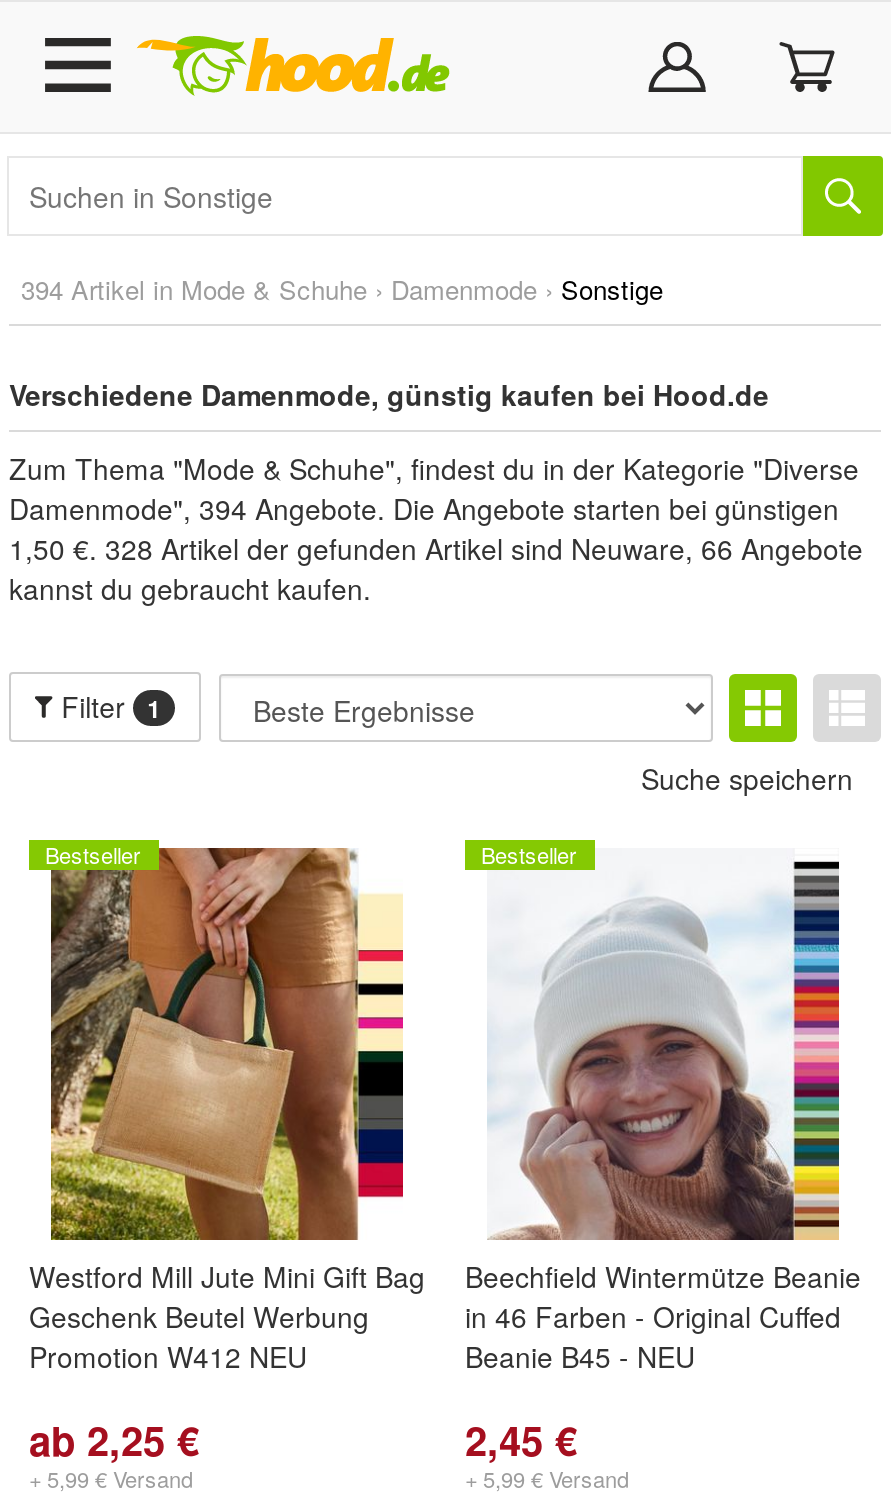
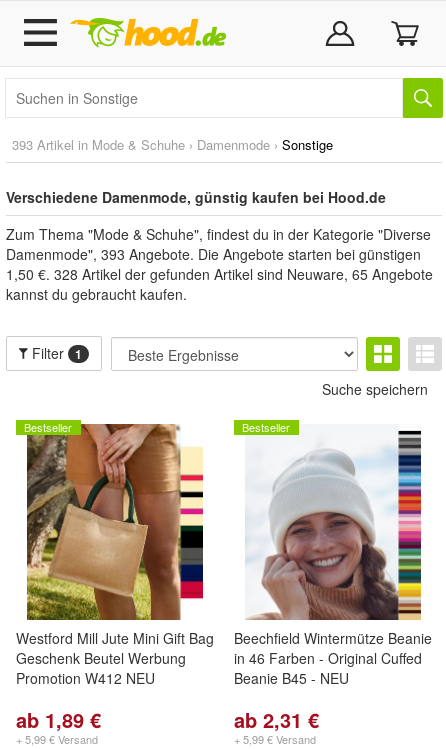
[21,270,663,308] 394 Artikel in Mode & Schuhe › Damenmode › Sonstige -> [12,135,333,154] 393 Artikel in Mode & Schuhe › Damenmode › Sonstige
[9,488,839,528] Damenmode", 394 Angebote. Die Angebote starten bei günstigen -> [6,244,421,264] Damenmode", 393 Angebote. Die Angebote starten bei günstigen
[9,528,863,568] 1,50 €. 328 Artikel der gefunden Artikel sind Neuware, 66 Angebote -> [6,264,433,284] 1,50 €. 328 Artikel der gefunden Artikel sind Neuware, 65 Angebote
[29,1410,199,1468] ab 2,25 € -> [16,705,101,734] ab 1,89 €
[465,1410,577,1468] 2,45 € -> [234,705,319,734] ab 2,31 €

